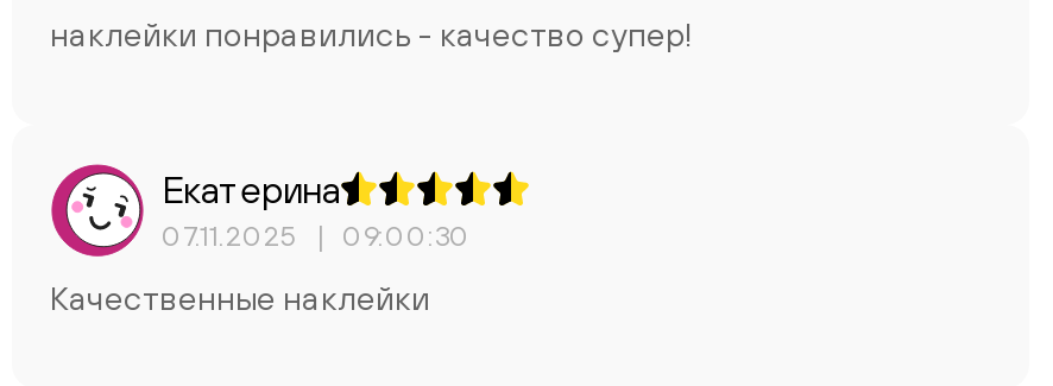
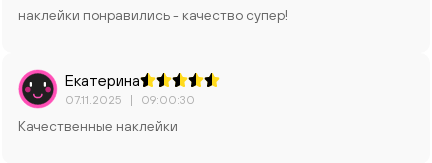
[50,163,145,258] [image] -> [19,70,58,109] [image]

